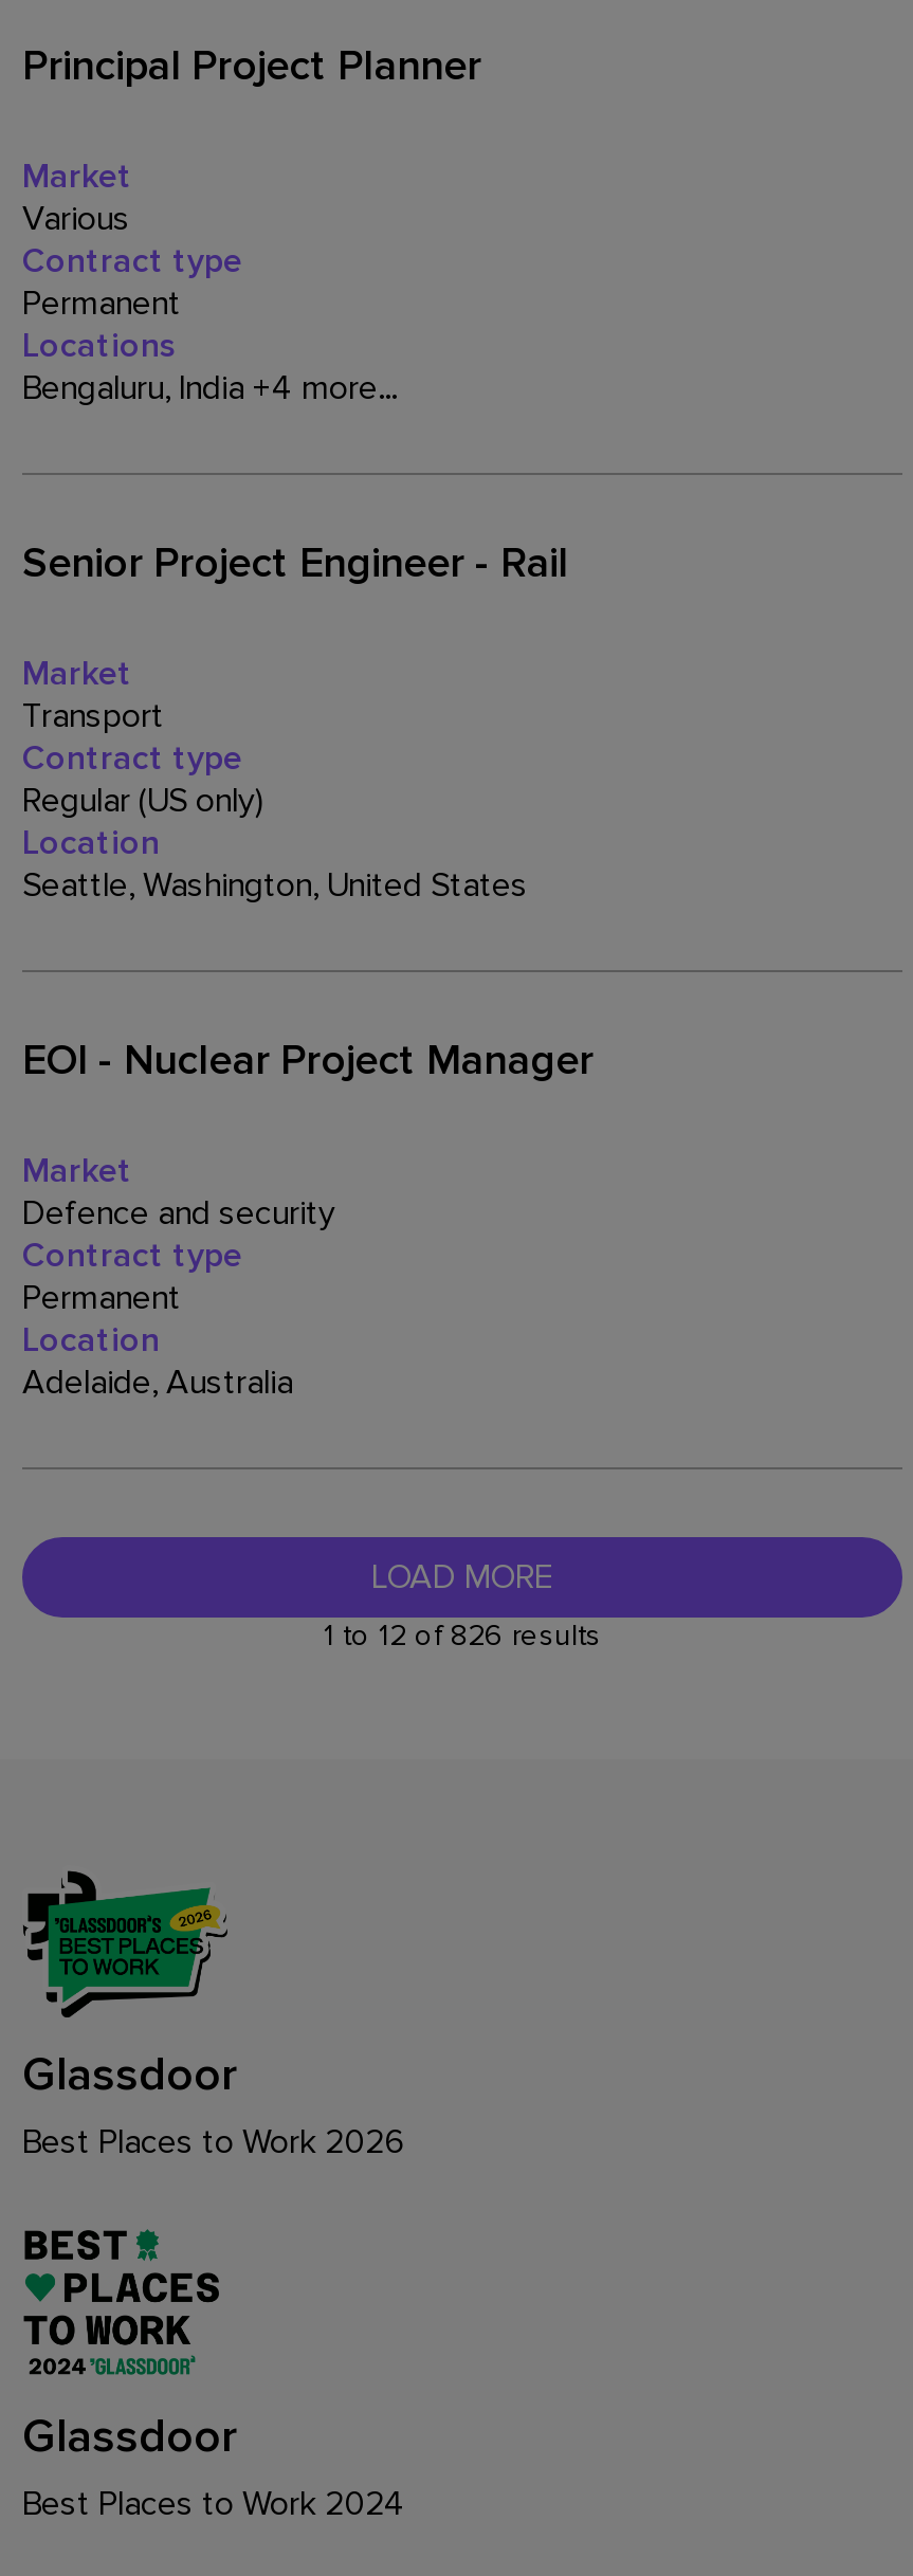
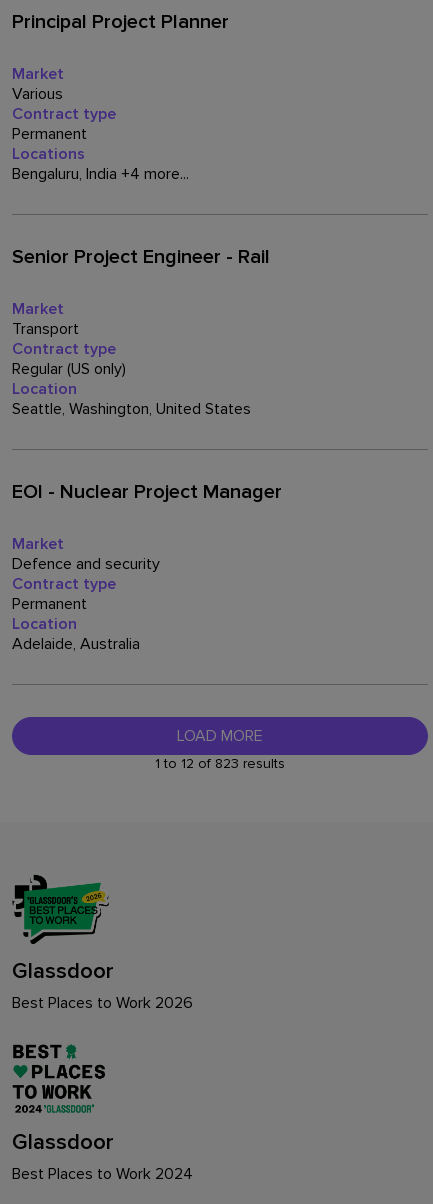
[324,1618,601,1654] 1 to 12 of 826 results -> [155,755,285,772] 1 to 12 of 823 results

